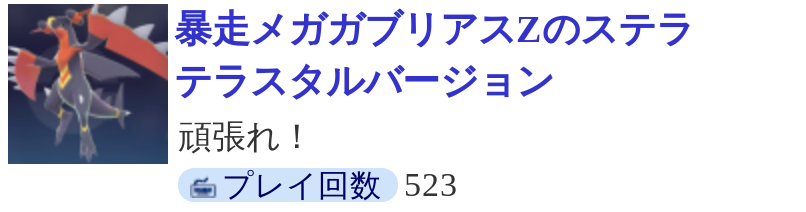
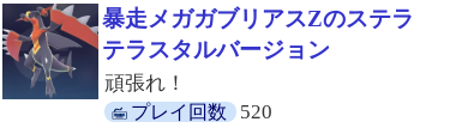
[222,167,458,205] プレイ回数 523 -> [131,101,272,124] プレイ回数 520

